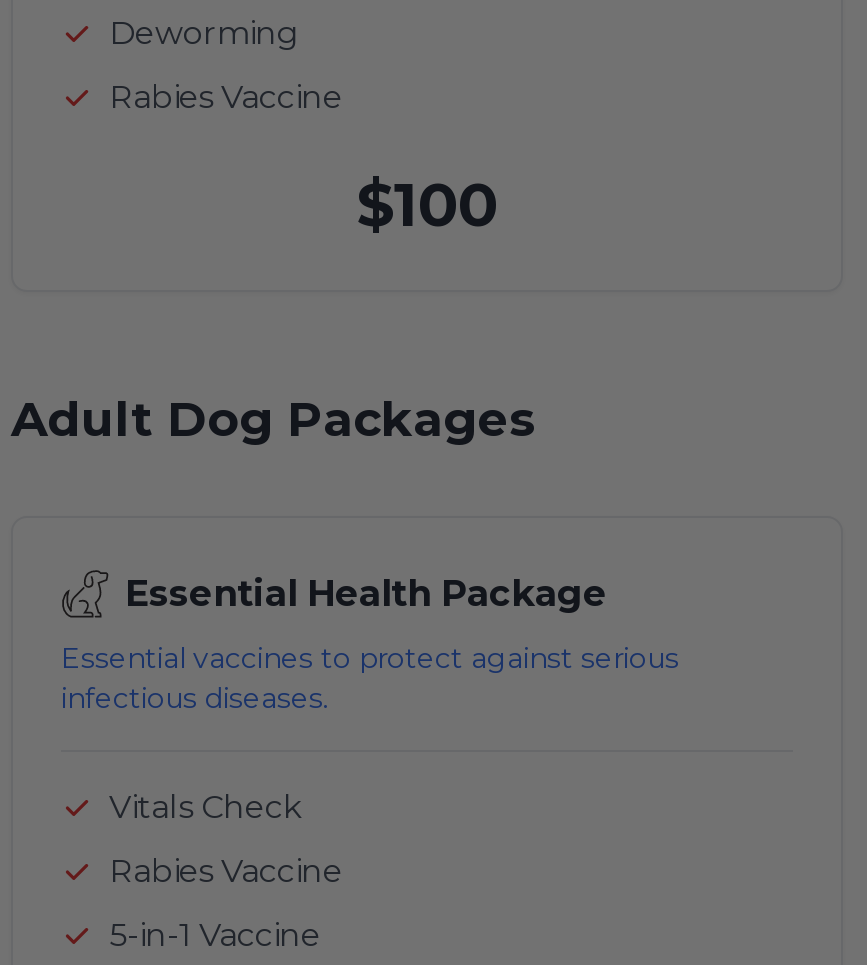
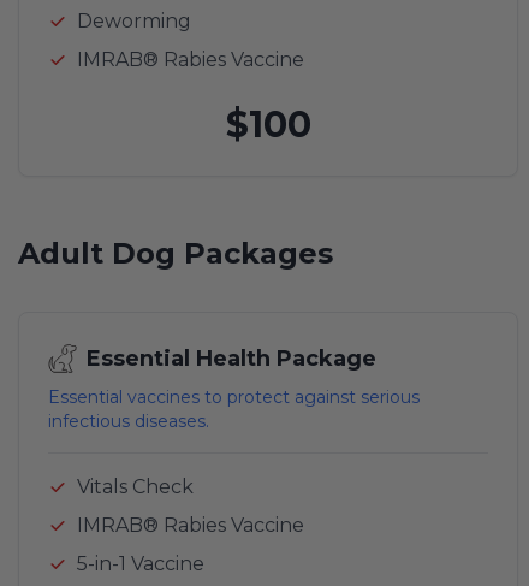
[109,78,343,116] Rabies Vaccine -> [77,48,304,71] IMRAB® Rabies Vaccine
[109,852,343,890] Rabies Vaccine -> [77,514,304,537] IMRAB® Rabies Vaccine

